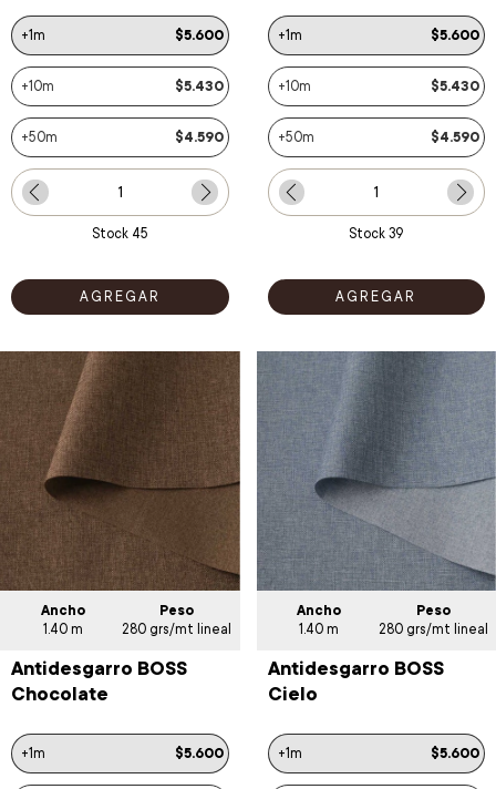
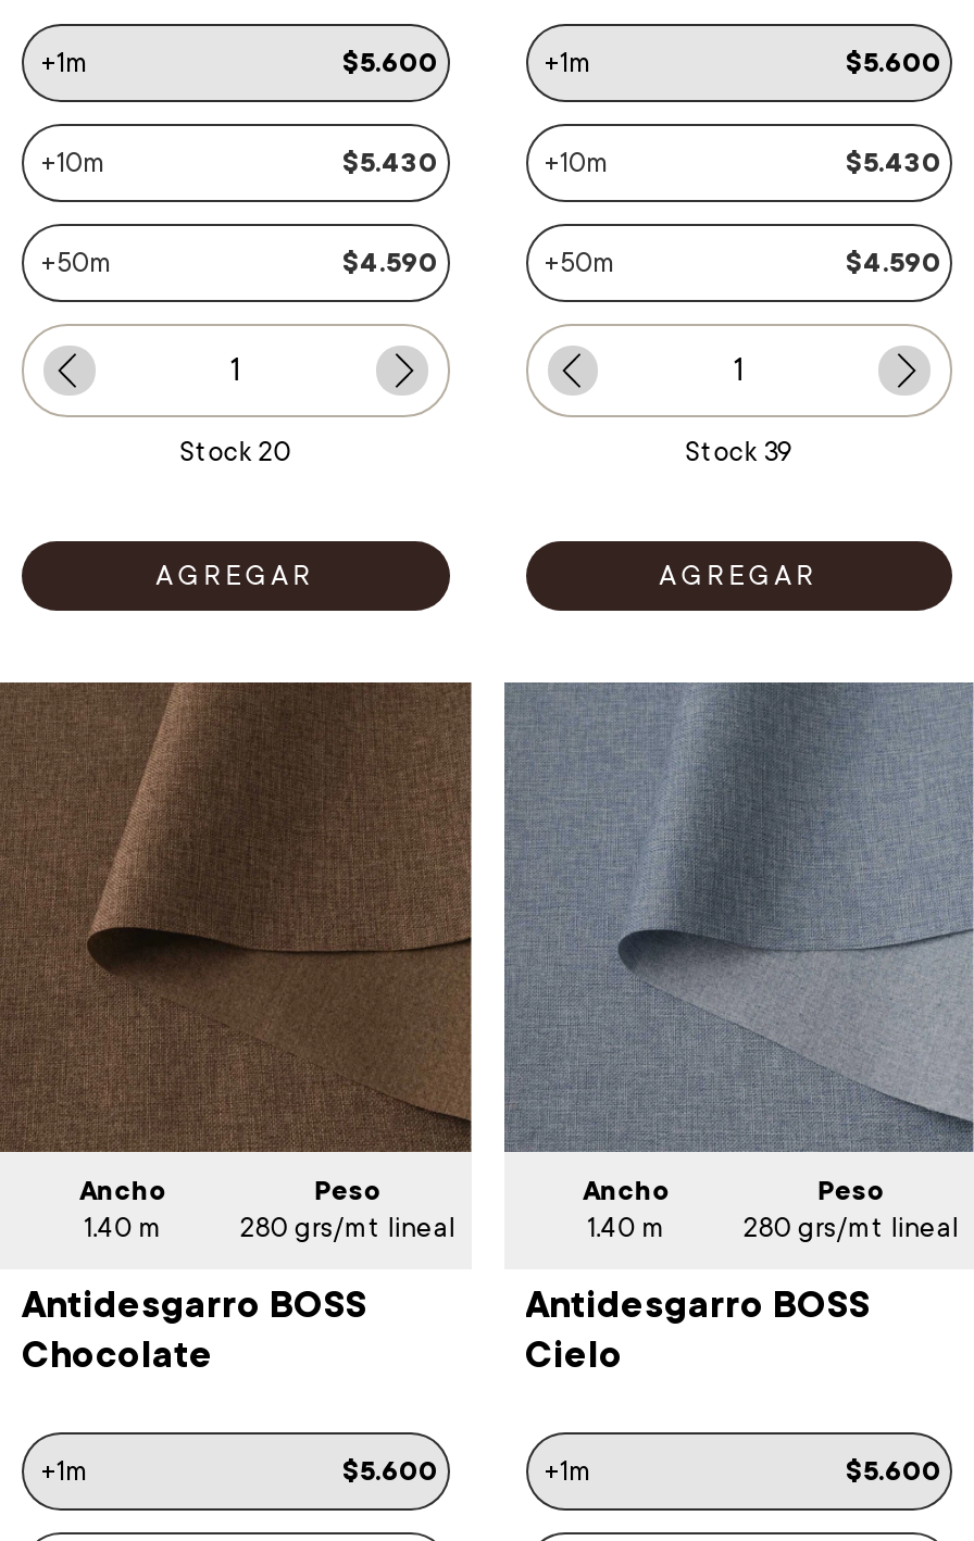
[92,226,148,241] Stock 45 -> [180,436,291,467] Stock 20

